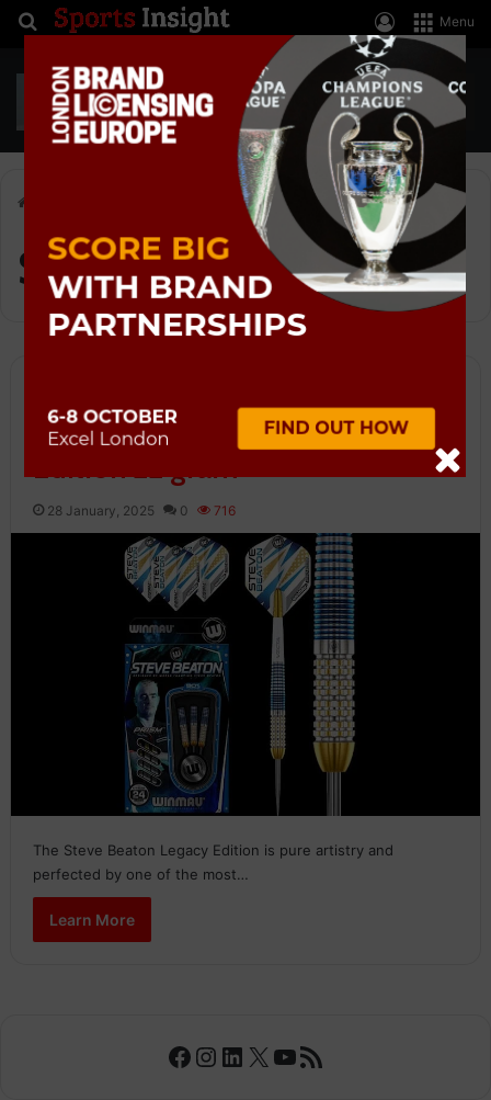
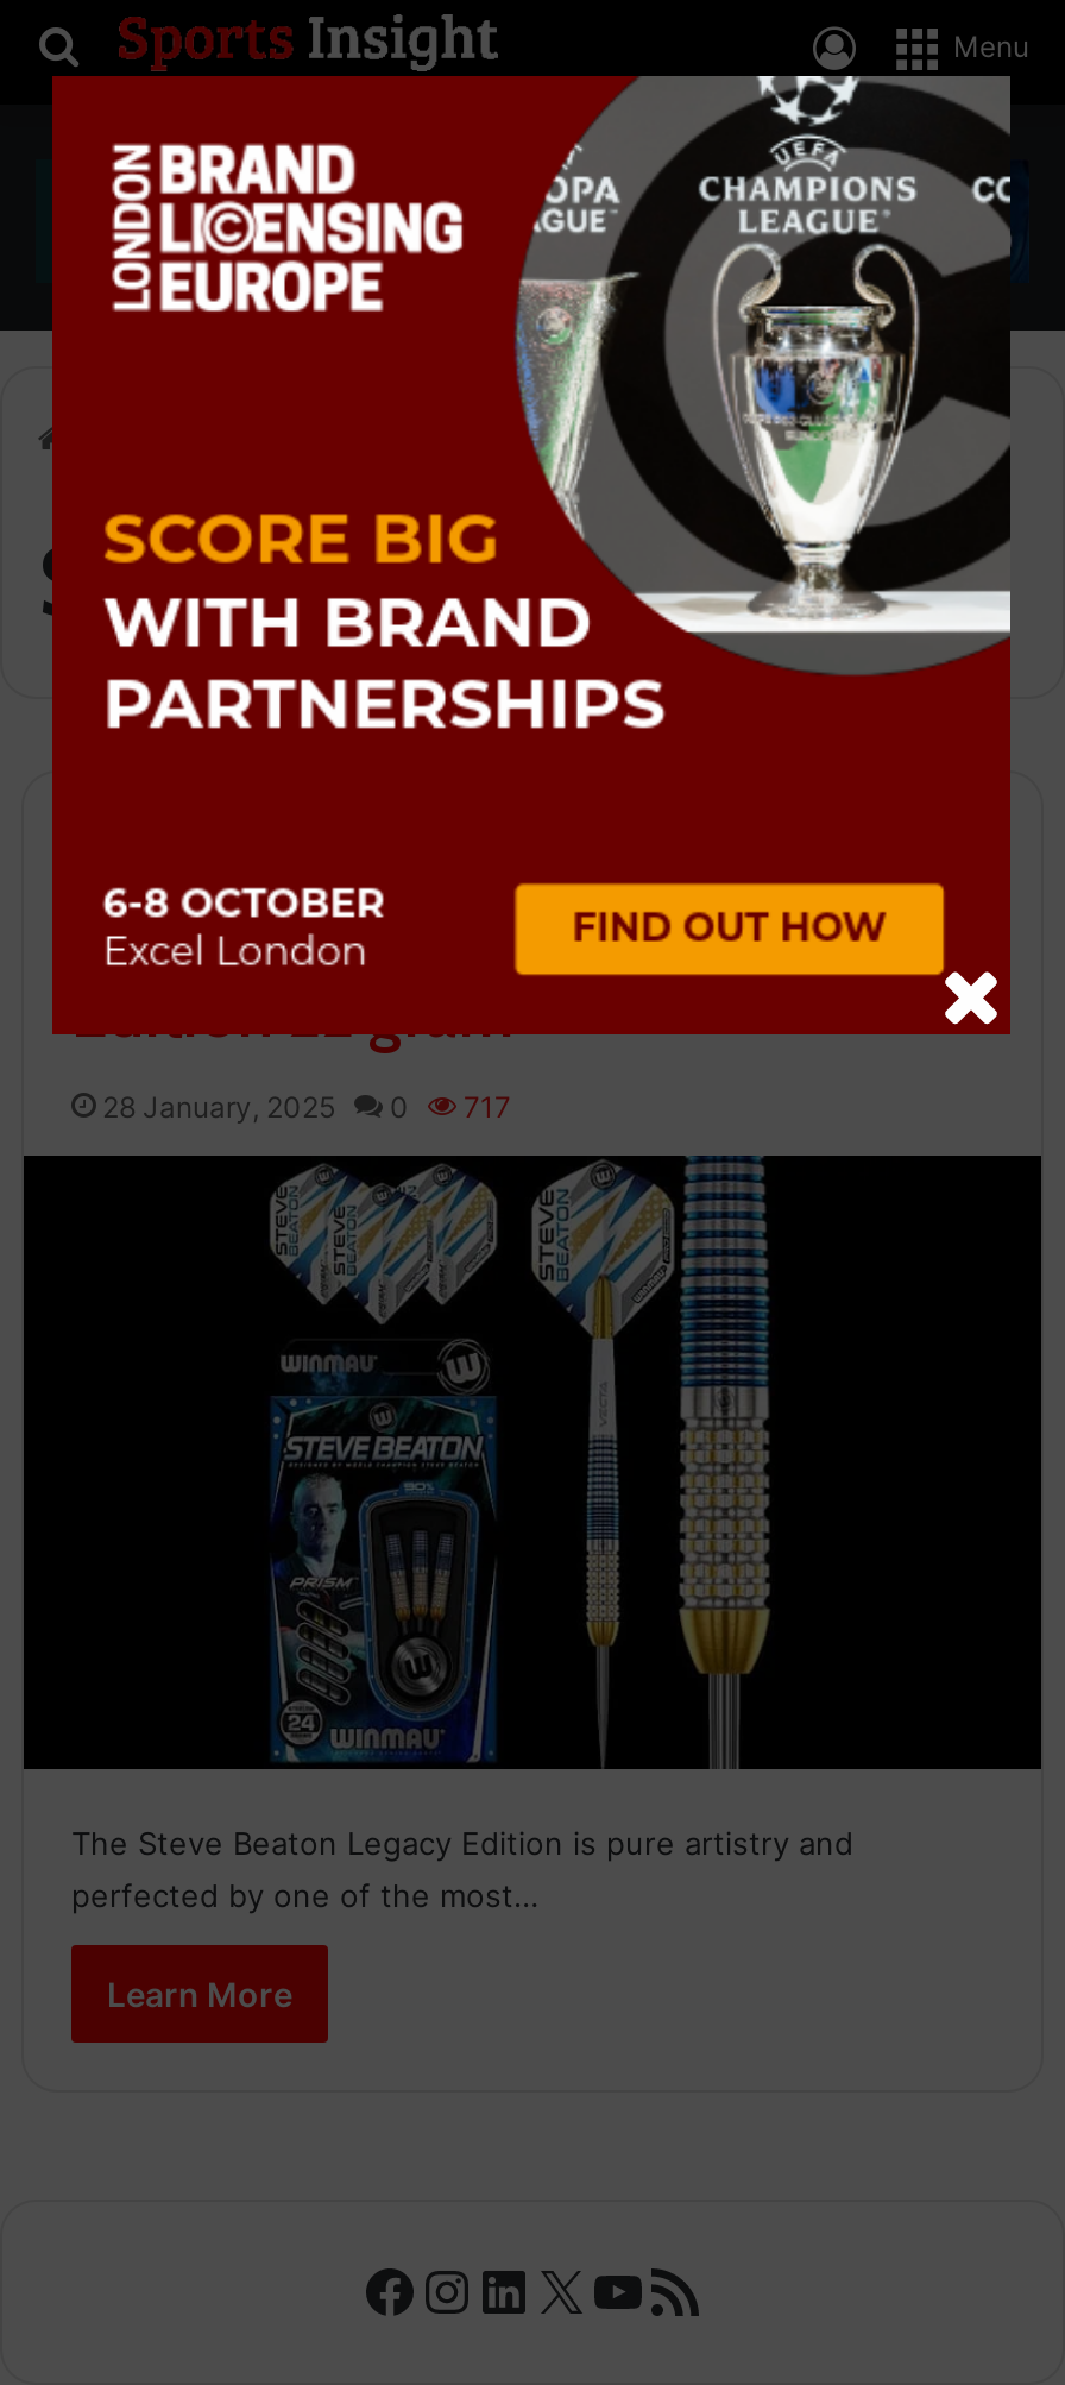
[47,502,236,519] 28 January, 2025 0 716 -> [102,1089,511,1124] 28 January, 2025 0 717

